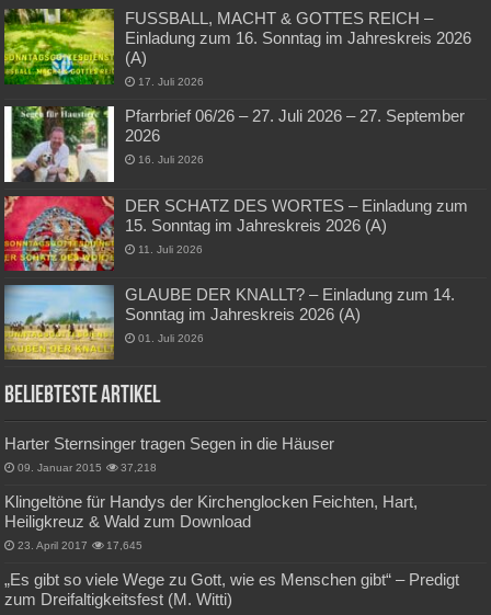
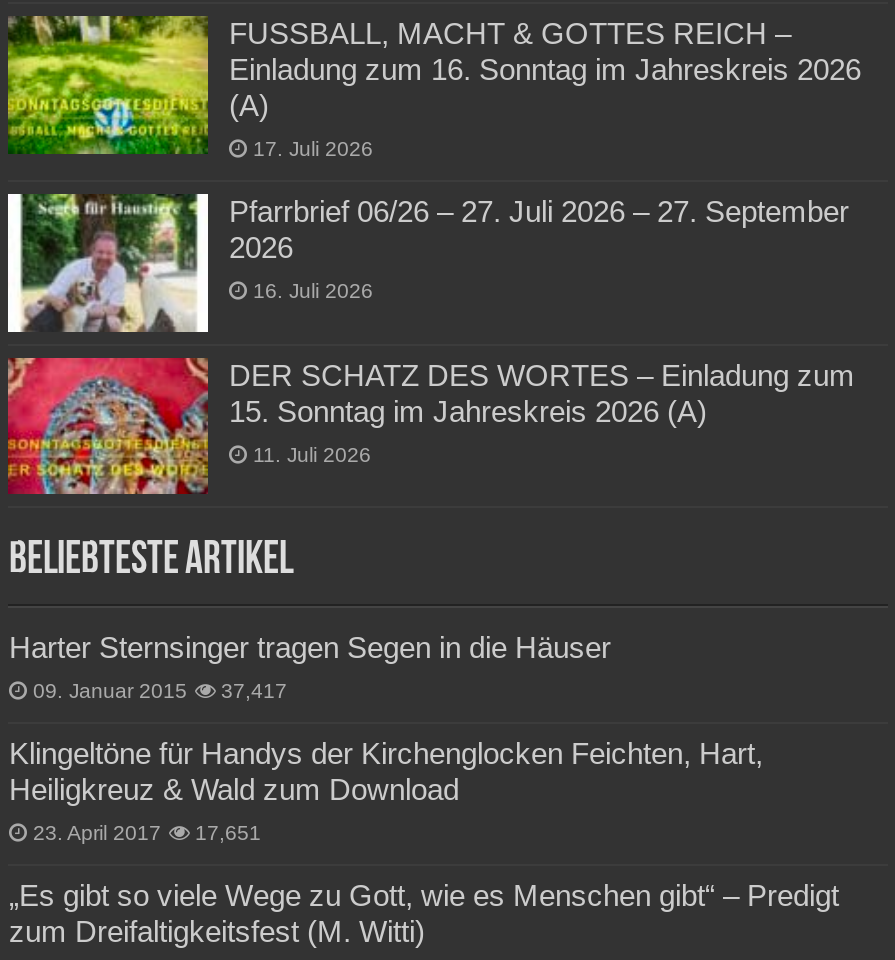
[3,284,455,361] [image] | GLAUBE DER KNALLT? – Einladung zum 14. | Sonntag im Jahreskreis 2026 (A) | 01. Juli 2026 -> none
[18,462,157,474] 09. Januar 2015 37,218 -> [33,680,287,702] 09. Januar 2015 37,417
[18,539,143,551] 23. April 2017 17,645 -> [33,822,261,844] 23. April 2017 17,651

